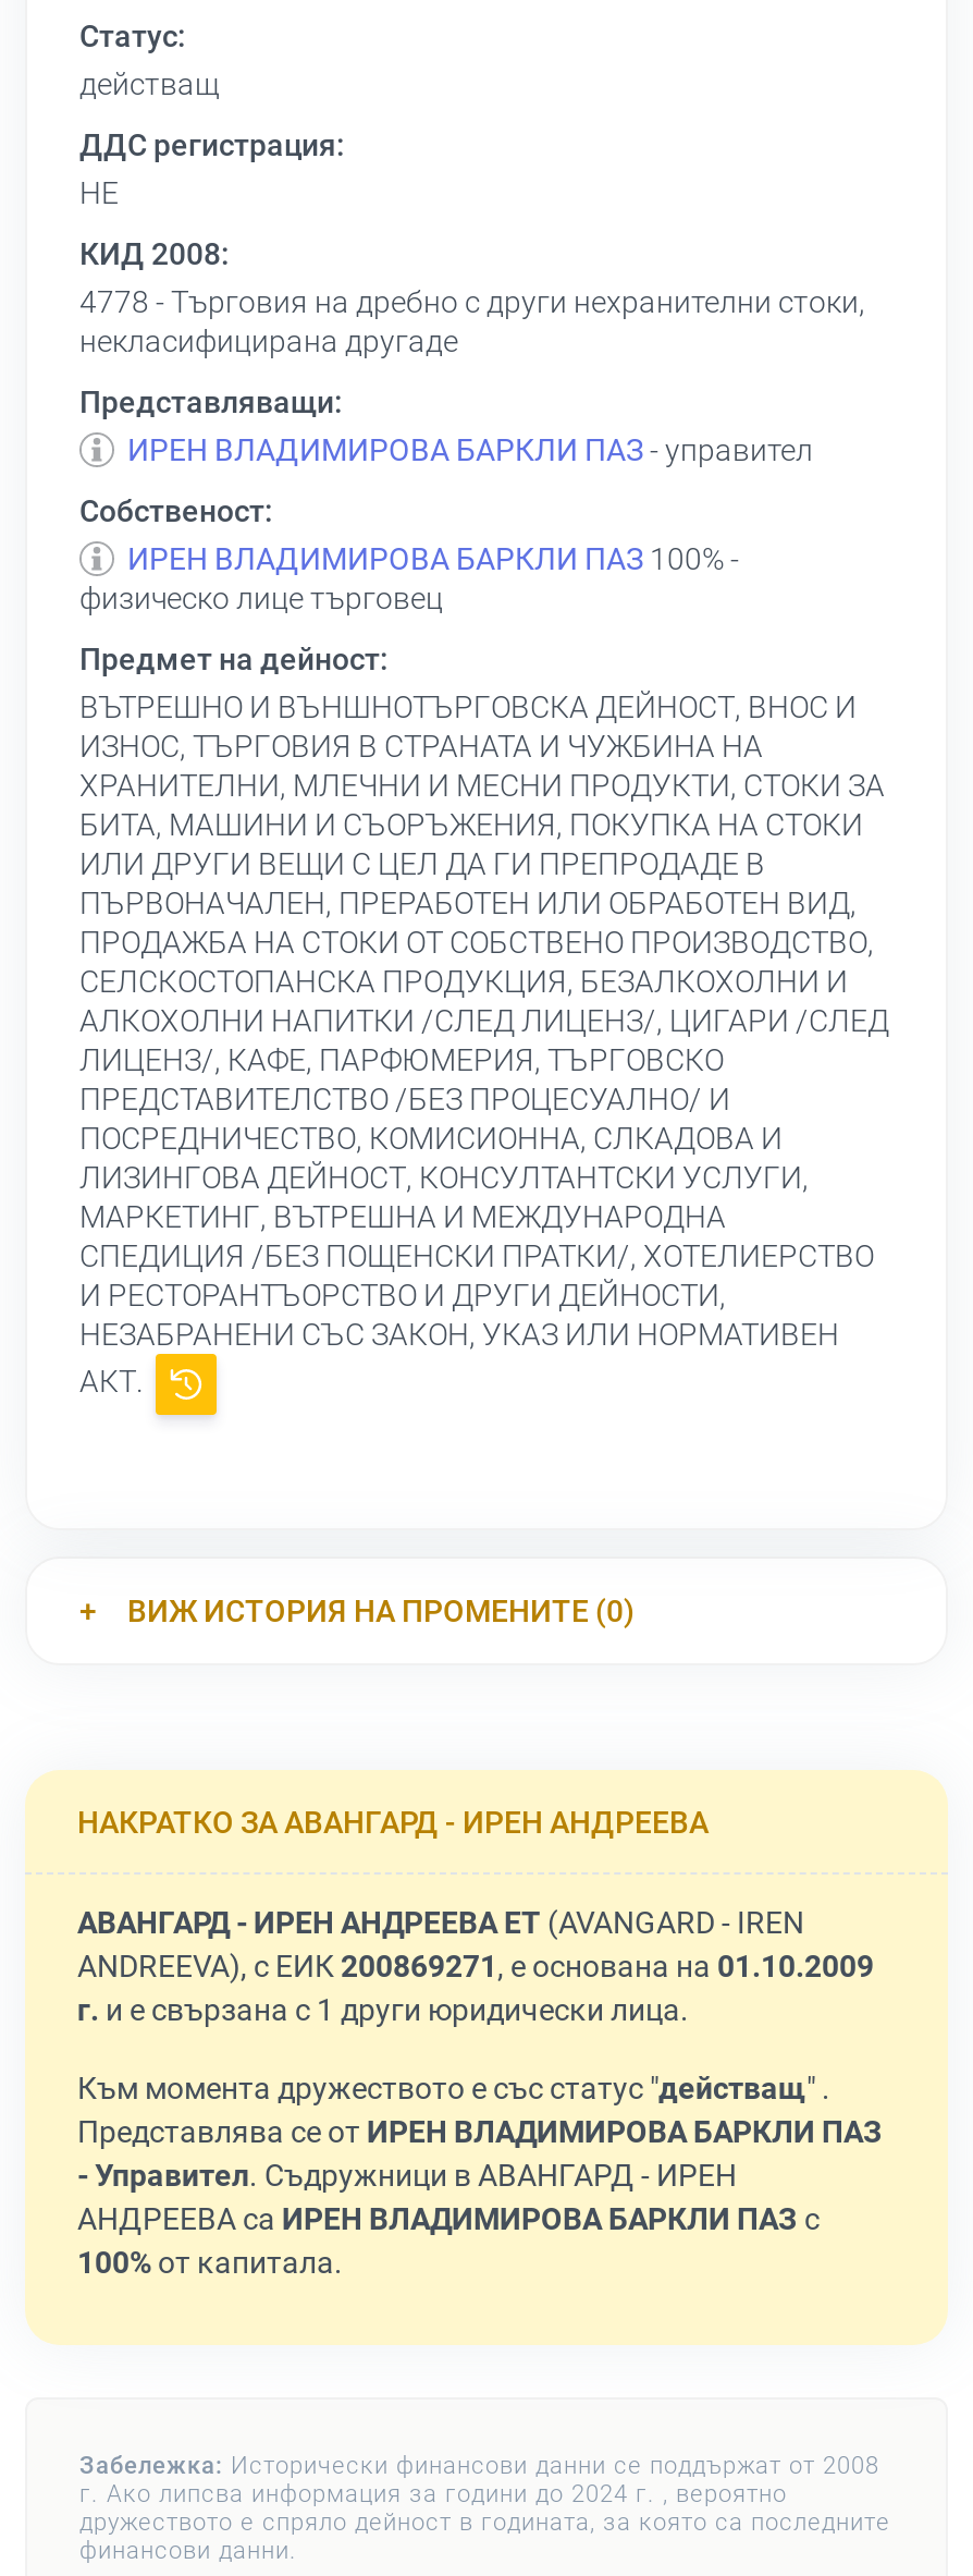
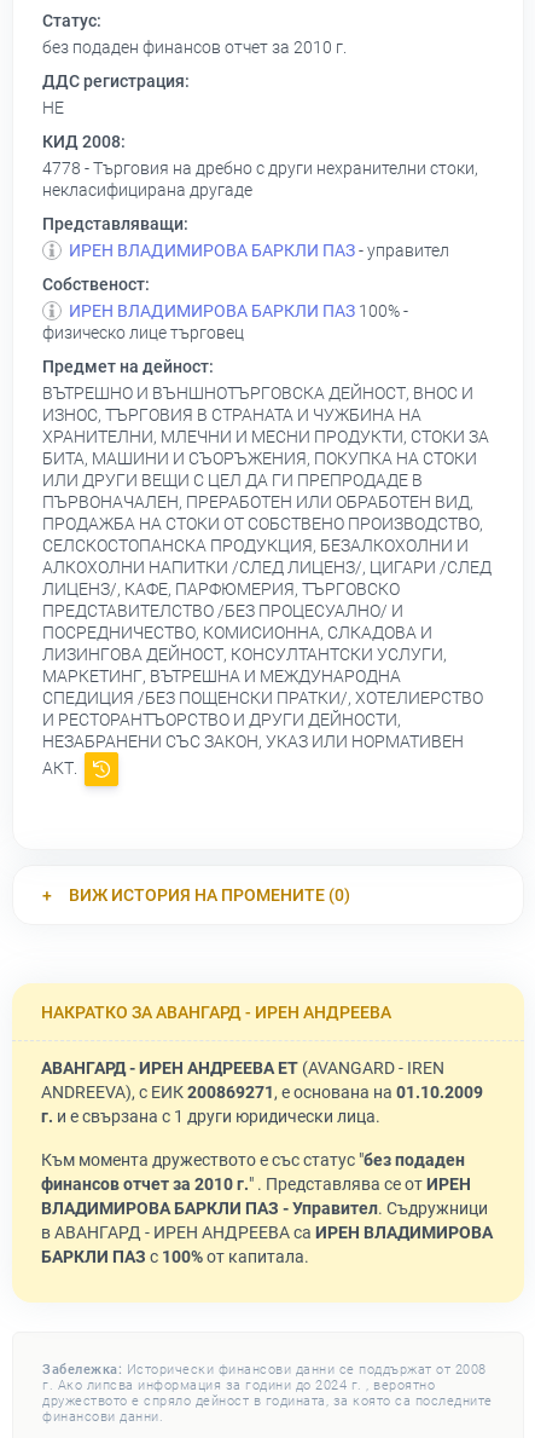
[79,67,219,102] действащ -> [42,38,347,57] без подаден финансов отчет за 2010 г.
[77,2071,883,2281] Към момента дружеството е със статус " действащ" . | Представлява се от ИРЕН ВЛАДИМИРОВА БАРКЛИ ПАЗ | - Управител. Съдружници в АВАНГАРД - ИРЕН | АНДРЕЕВА са ИРЕН ВЛАДИМИРОВА БАРКЛИ ПАЗ с | 100% от капитала. -> [41,1151,493,1267] Към момента дружеството е със статус " без подаден | финансов отчет за 2010 г." . Представлява се от ИРЕН | ВЛАДИМИРОВА БАРКЛИ ПАЗ - Управител. Съдружници | в АВАНГАРД - ИРЕН АНДРЕЕВА са ИРЕН ВЛАДИМИРОВА | БАРКЛИ ПАЗ с 100% от капитала.

